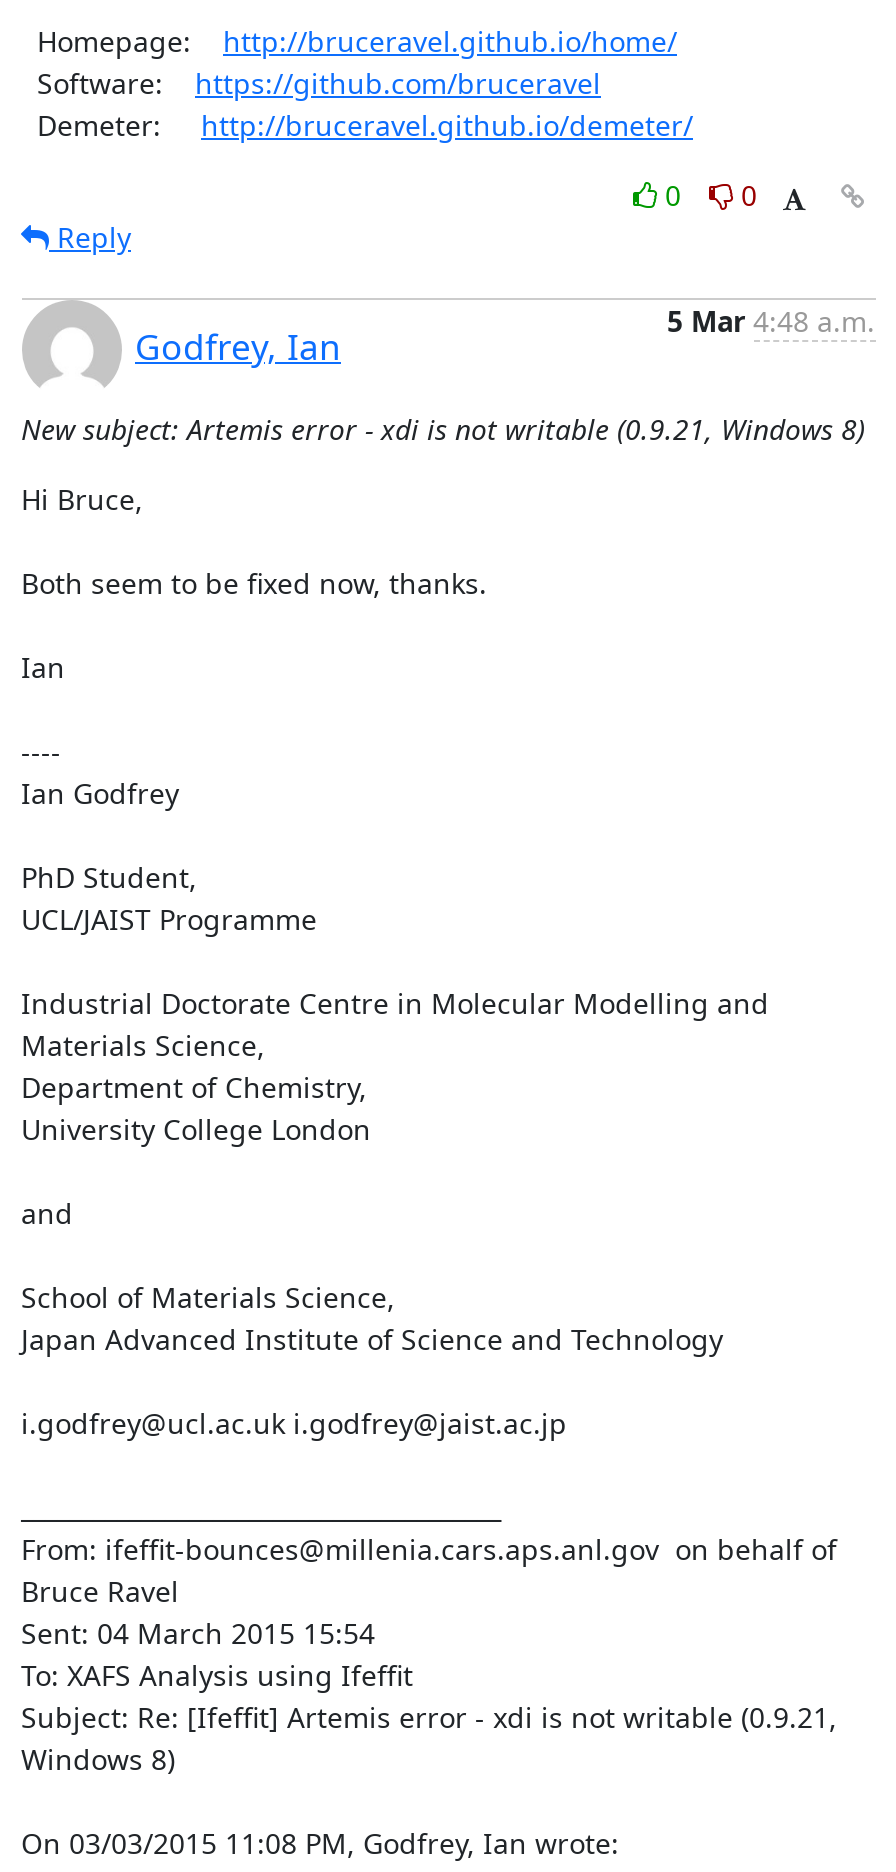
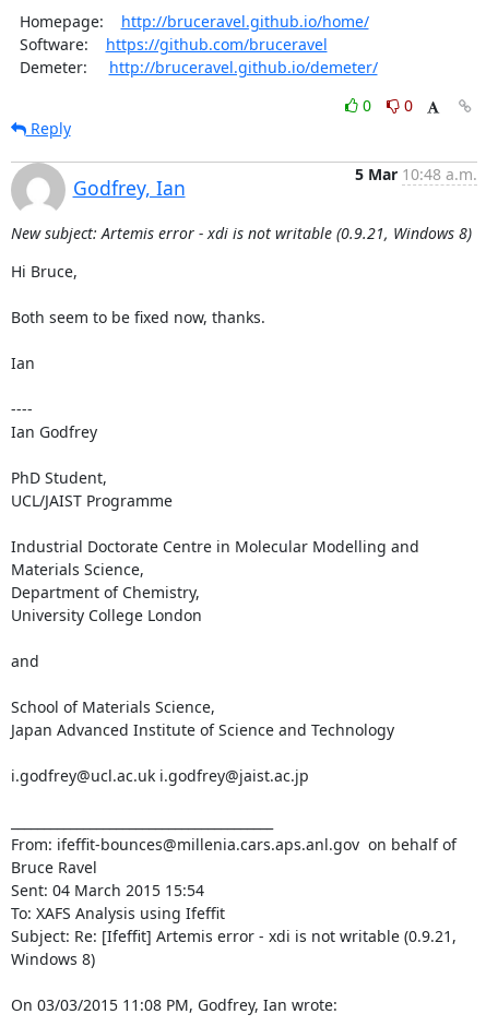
[667,301,875,339] 5 Mar 4:48 a.m. -> [354,163,477,184] 5 Mar 10:48 a.m.

